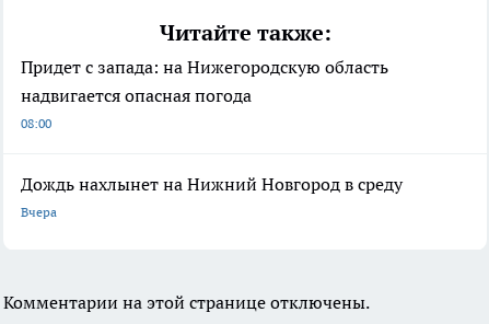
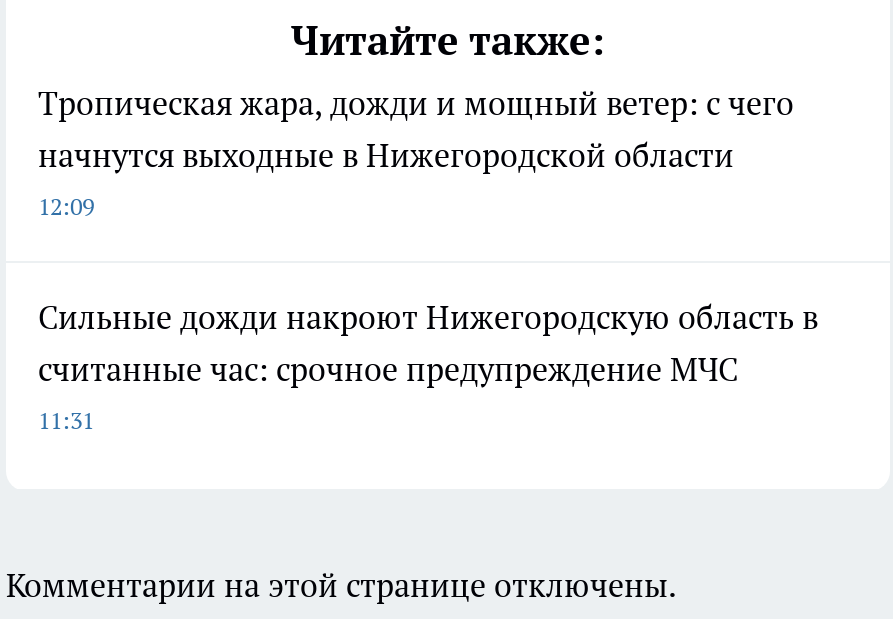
[21,55,388,131] Придет с запада: на Нижегородскую область | надвигается опасная погода | 08:00 -> [38,82,794,220] Тропическая жара, дожди и мощный ветер: с чего | начнутся выходные в Нижегородской области | 12:09
[21,173,403,220] Дождь нахлынет на Нижний Новгород в среду | Вчера -> [38,296,818,434] Сильные дожди накроют Нижегородскую область в | считанные час: срочное предупреждение МЧС | 11:31

